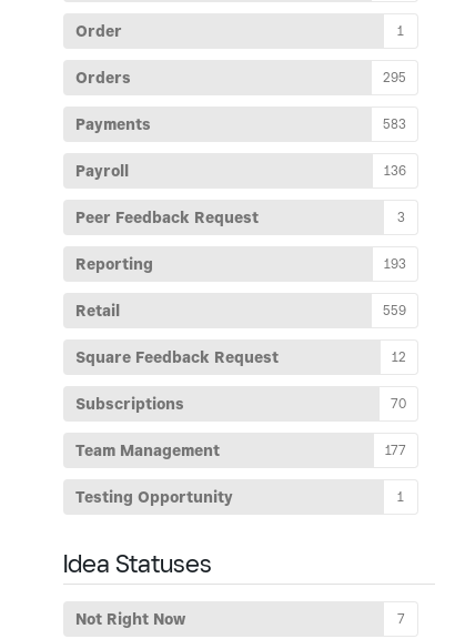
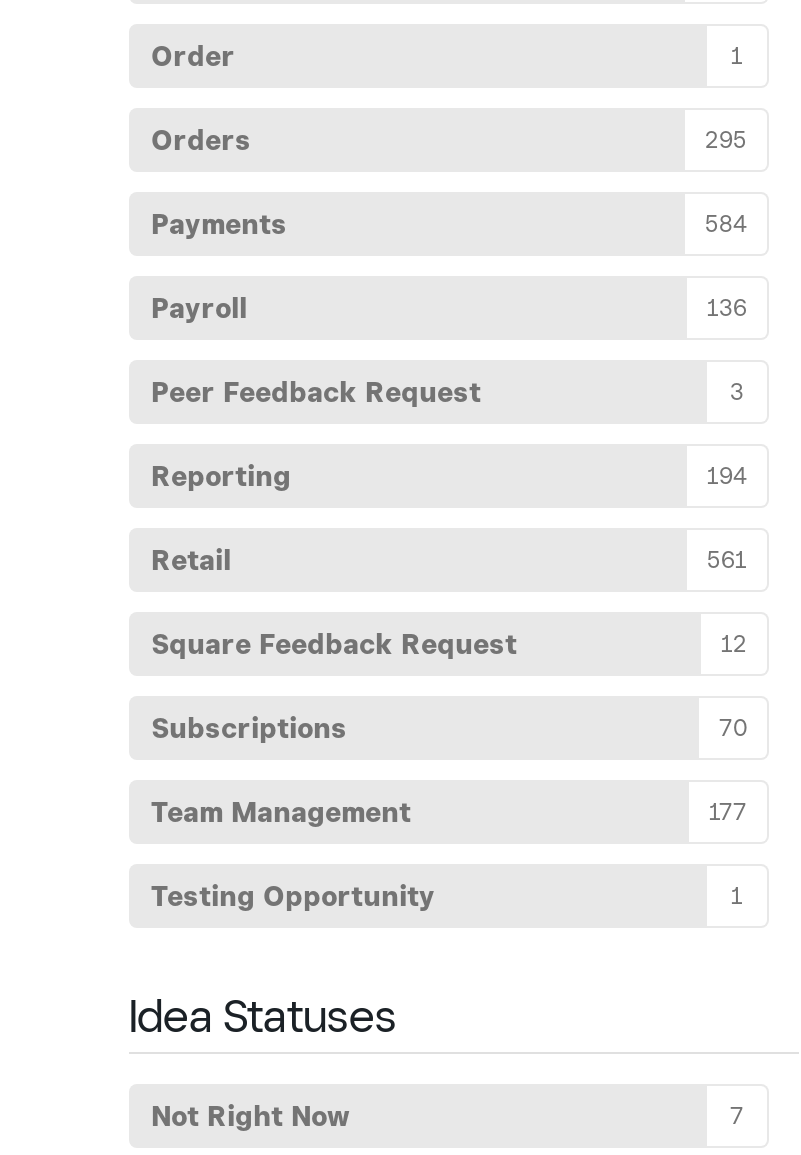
[383,115,406,131] 583 -> [705,207,747,237] 584
[384,255,406,271] 193 -> [707,459,747,489] 194
[383,301,406,318] 559 -> [707,543,747,573] 561

